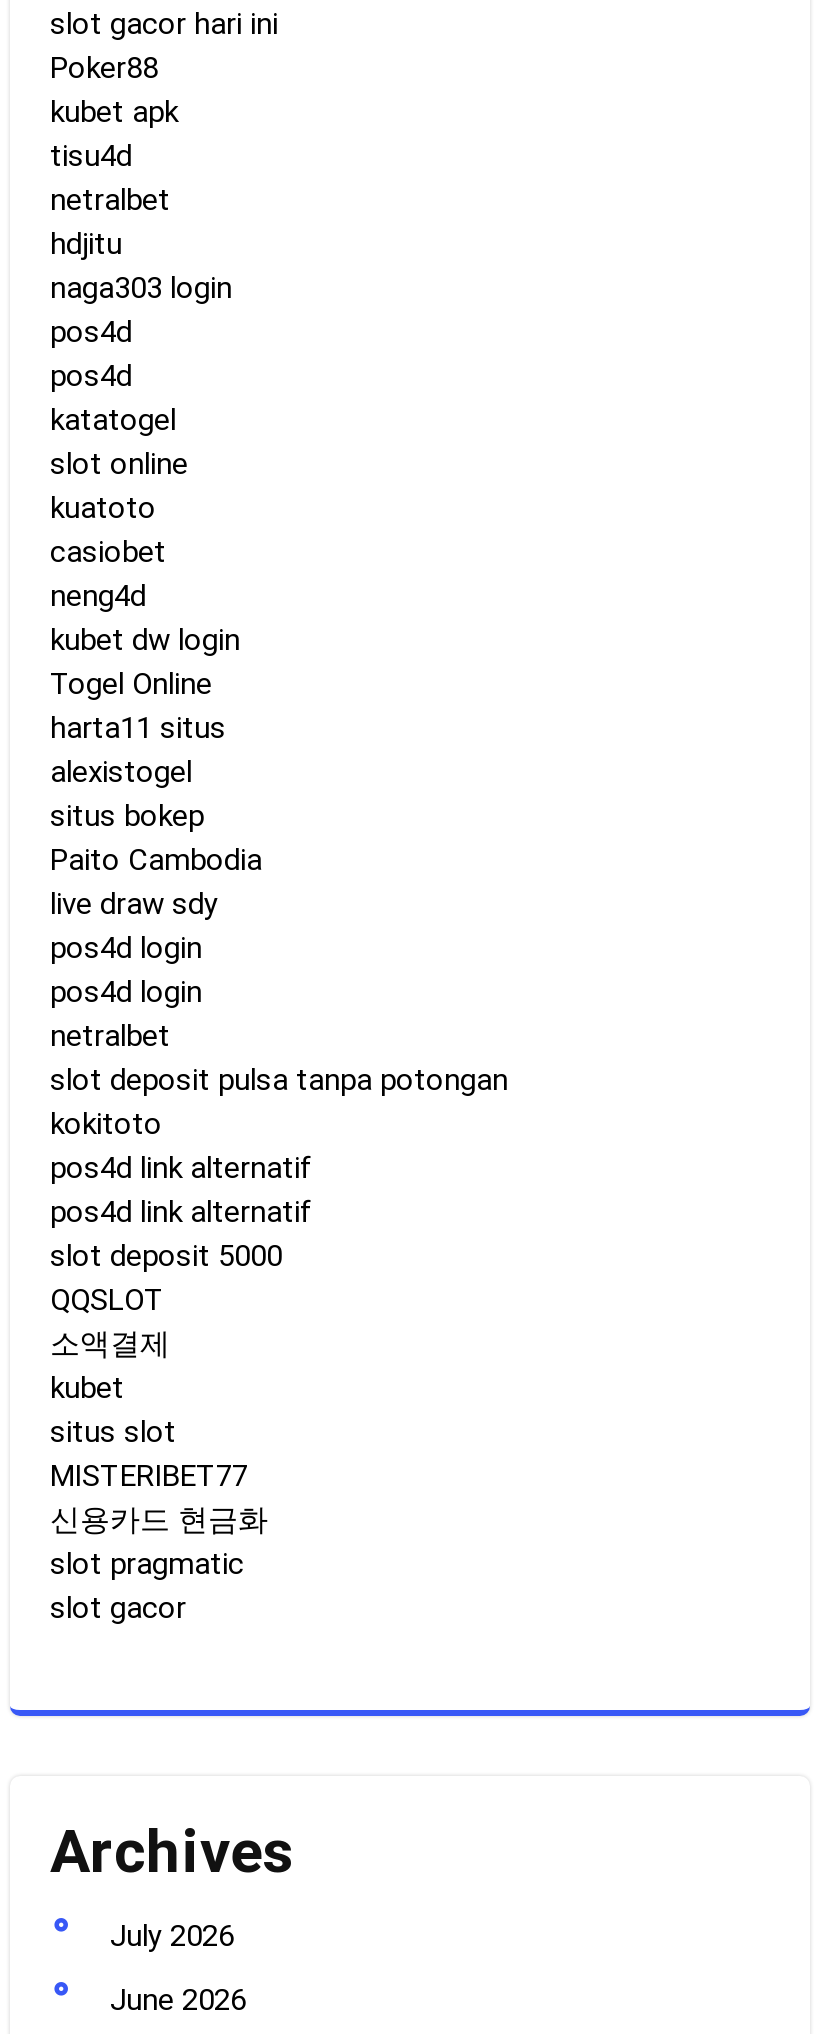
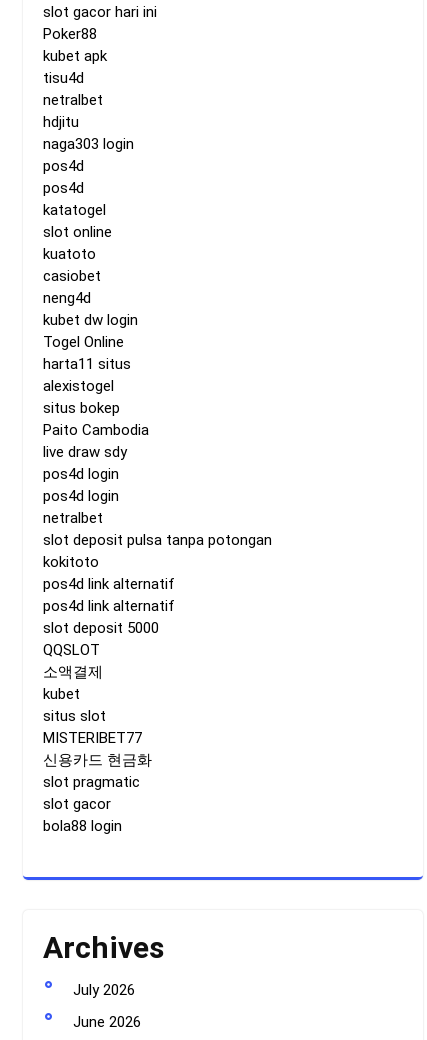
none -> [43,817,122,835] bola88 login

